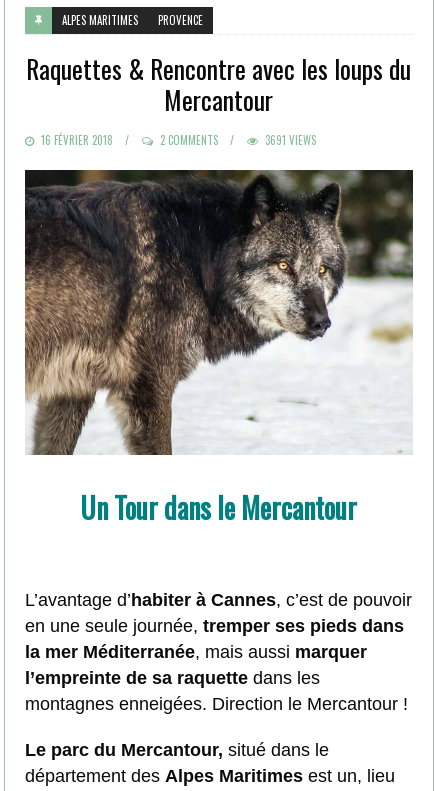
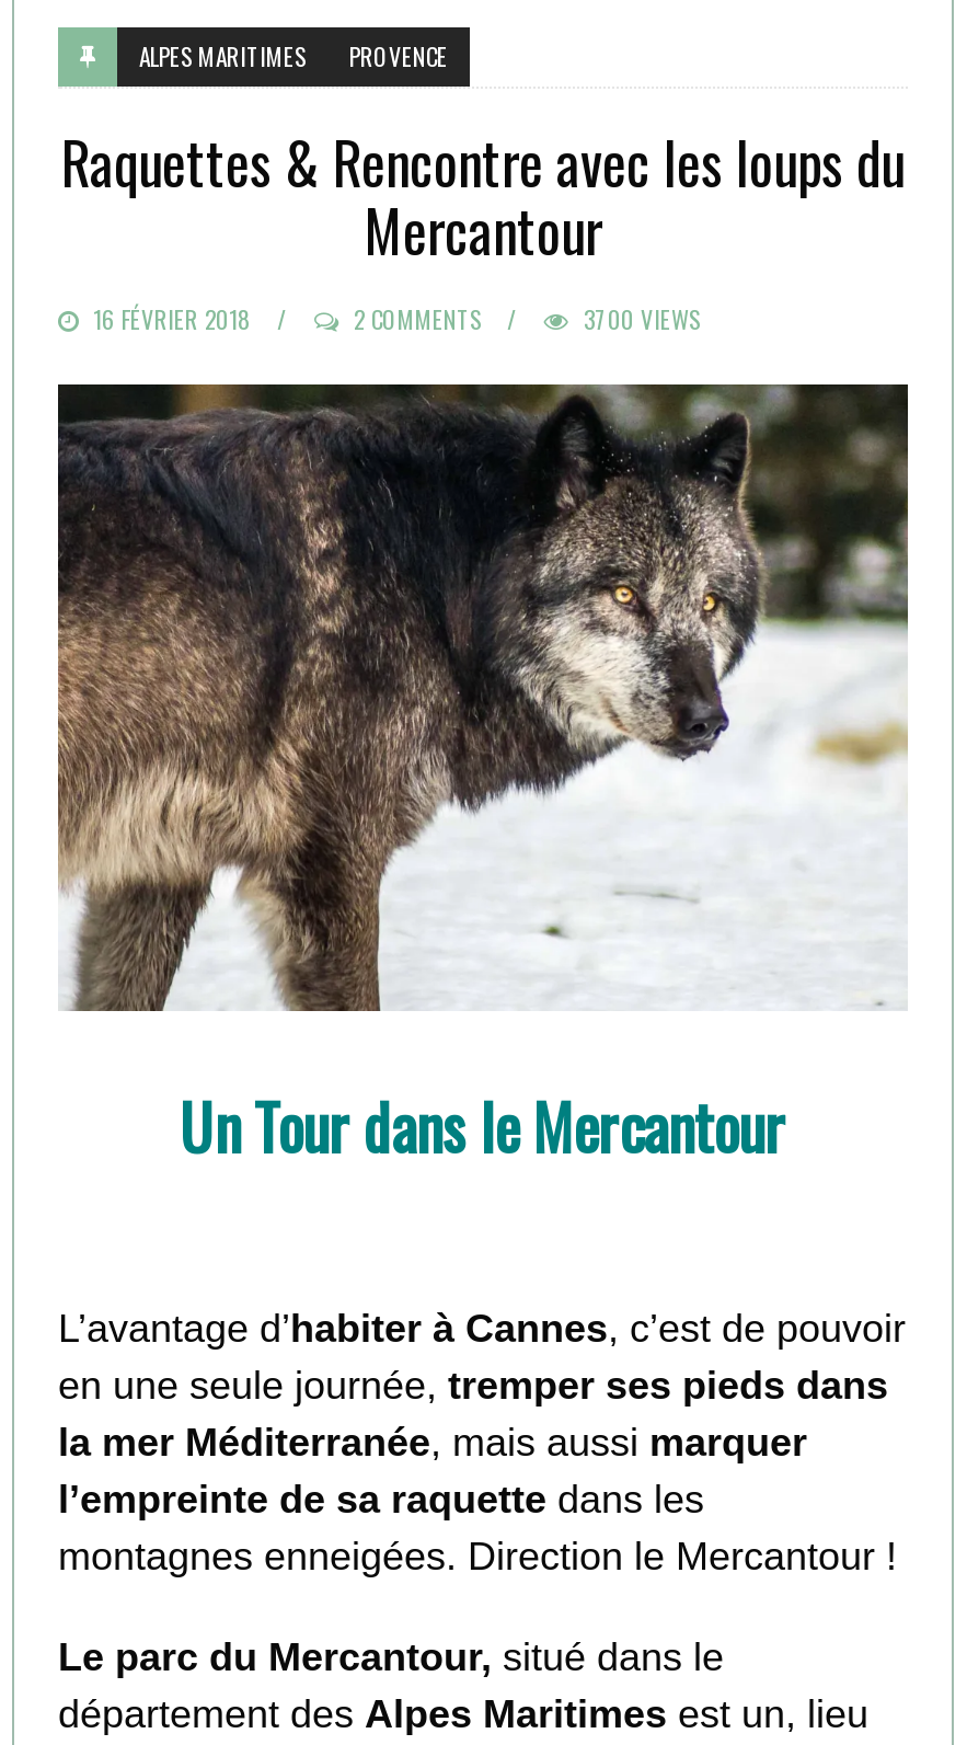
[262,131,316,147] 3691 VIEWS -> [577,300,700,335] 3700 VIEWS

